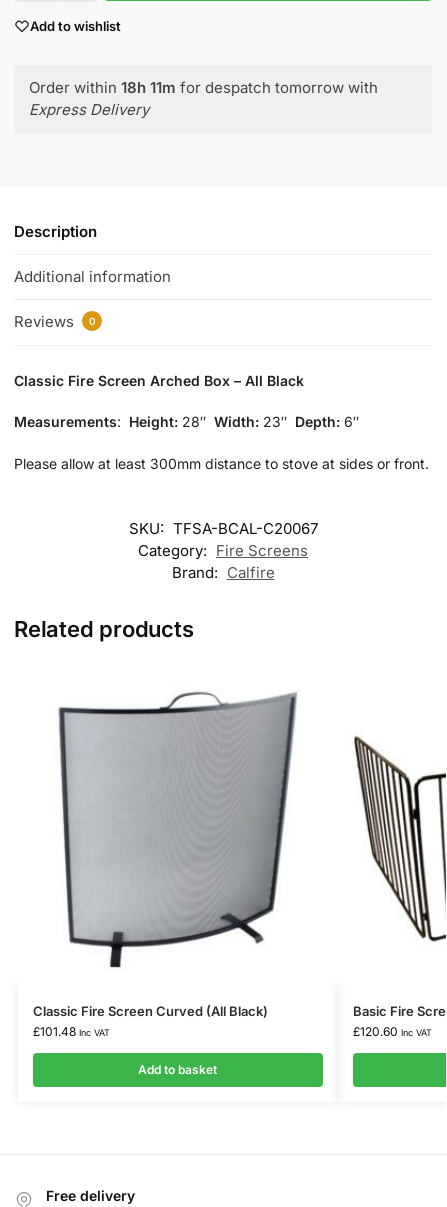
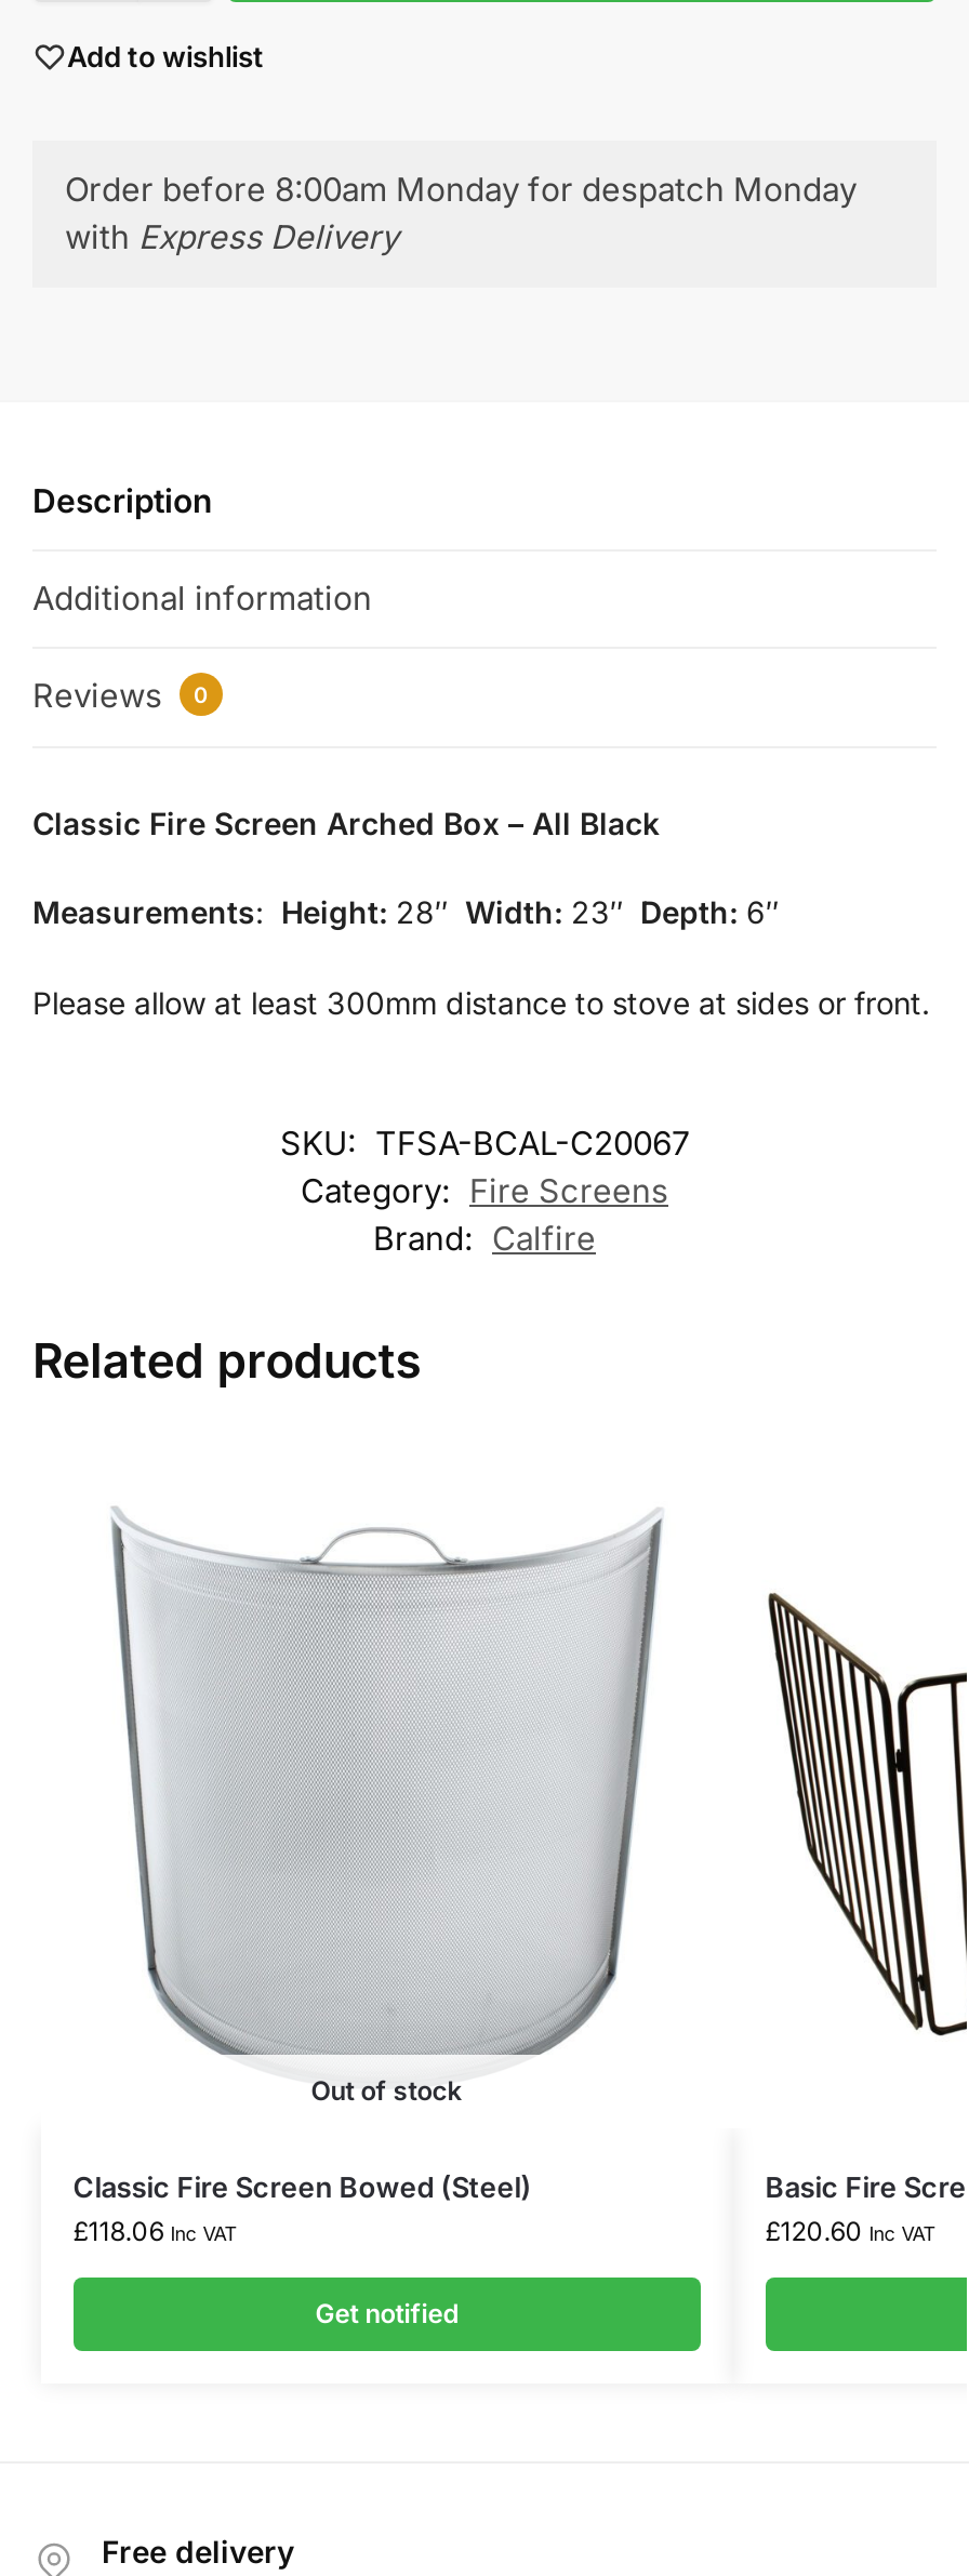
[29,78,378,119] Order within 18h 11m for despatch tomorrow with | Express Delivery -> [65,169,857,258] Order before 8:00am Monday for despatch Monday | with Express Delivery
[33,691,305,1077] [image] | Classic Fire Screen Curved (All Black) | £101.48 Inc VAT | Add to basket -> [73,1497,664,2329] [image] | Out of stock | Classic Fire Screen Bowed (Steel) | £118.06 Inc VAT | Get notified

